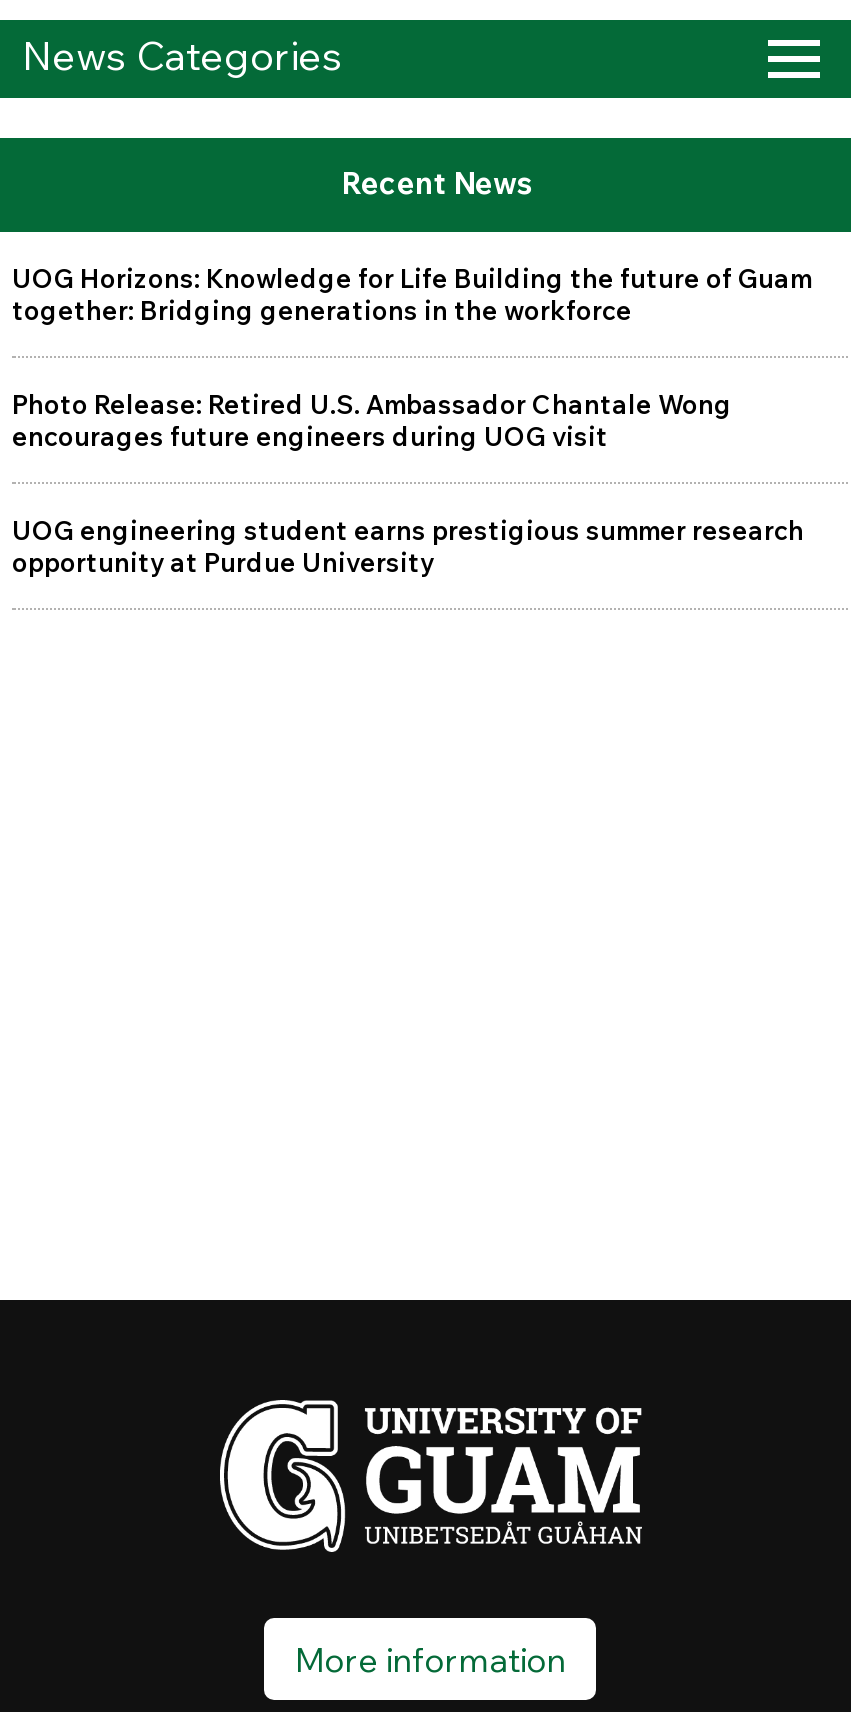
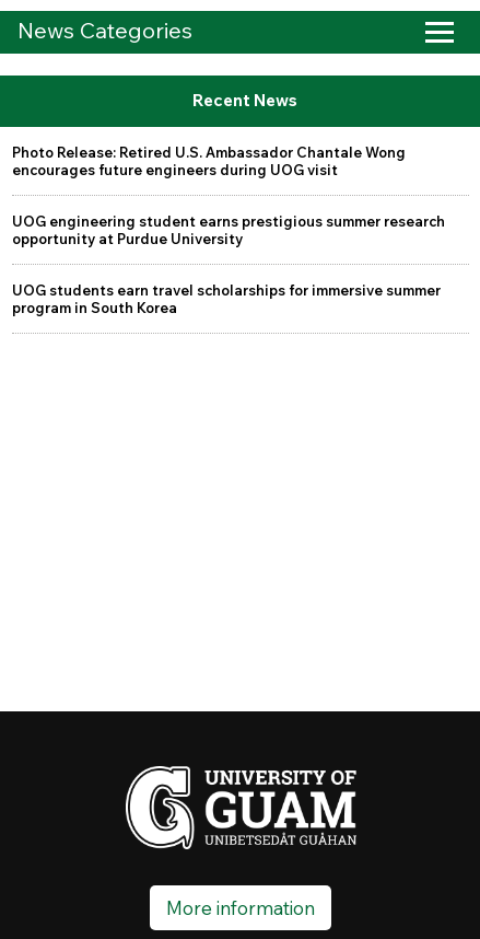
[12,262,812,326] UOG Horizons: Knowledge for Life Building the future of Guam | together: Bridging generations in the workforce -> none
moved [12,388,804,578] -> [12,143,445,247]: Photo Release: Retired U.S. Ambassador Chantale Wong | encourages future engineers during UOG visit | UOG engineering student earns prestigious summer research | opportunity at Purdue University
none -> [12,281,441,316] UOG students earn travel scholarships for immersive summer | program in South Korea

